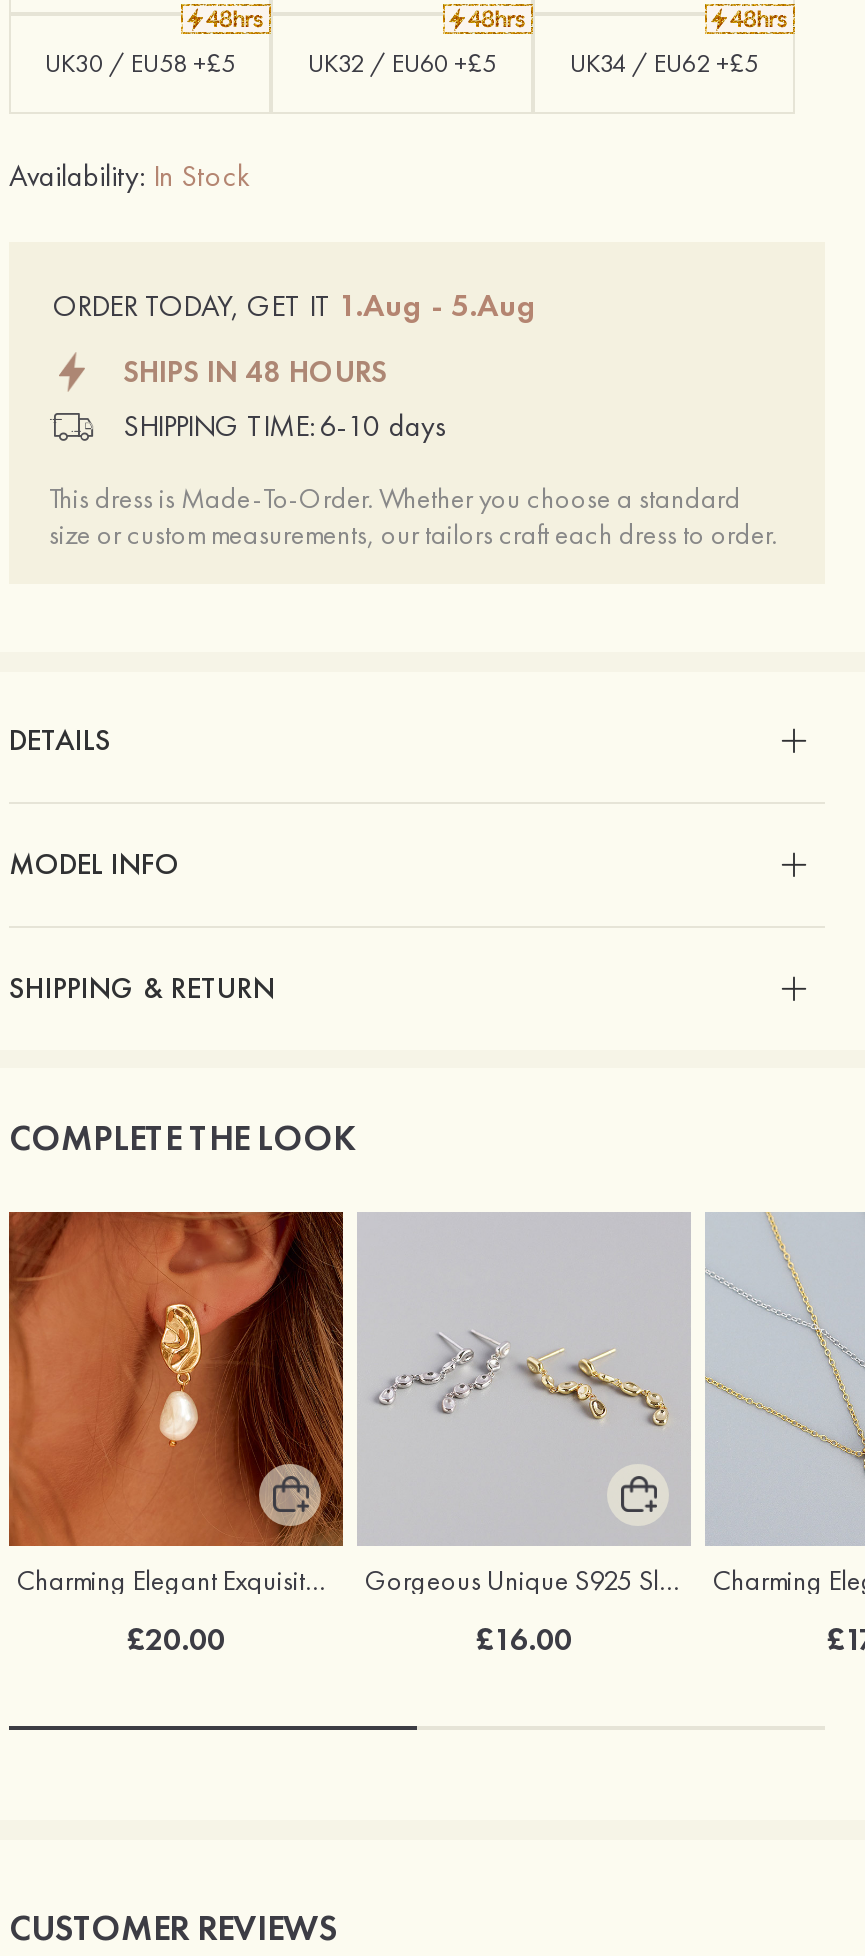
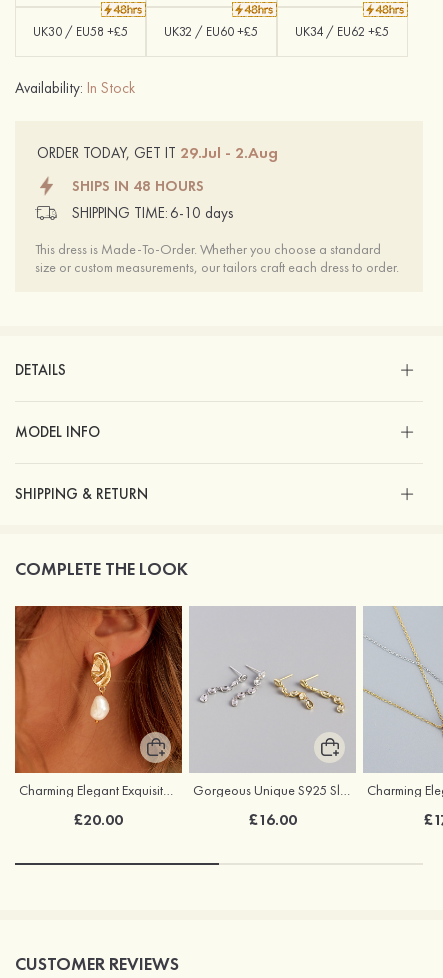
[53,284,537,326] ORDER TODAY, GET IT 1.Aug - 5.Aug -> [37,142,278,163] ORDER TODAY, GET IT 29.Jul - 2.Aug

